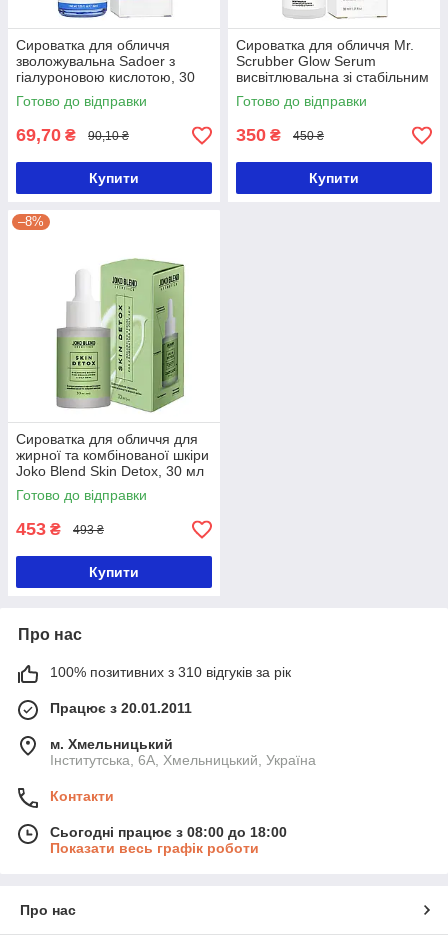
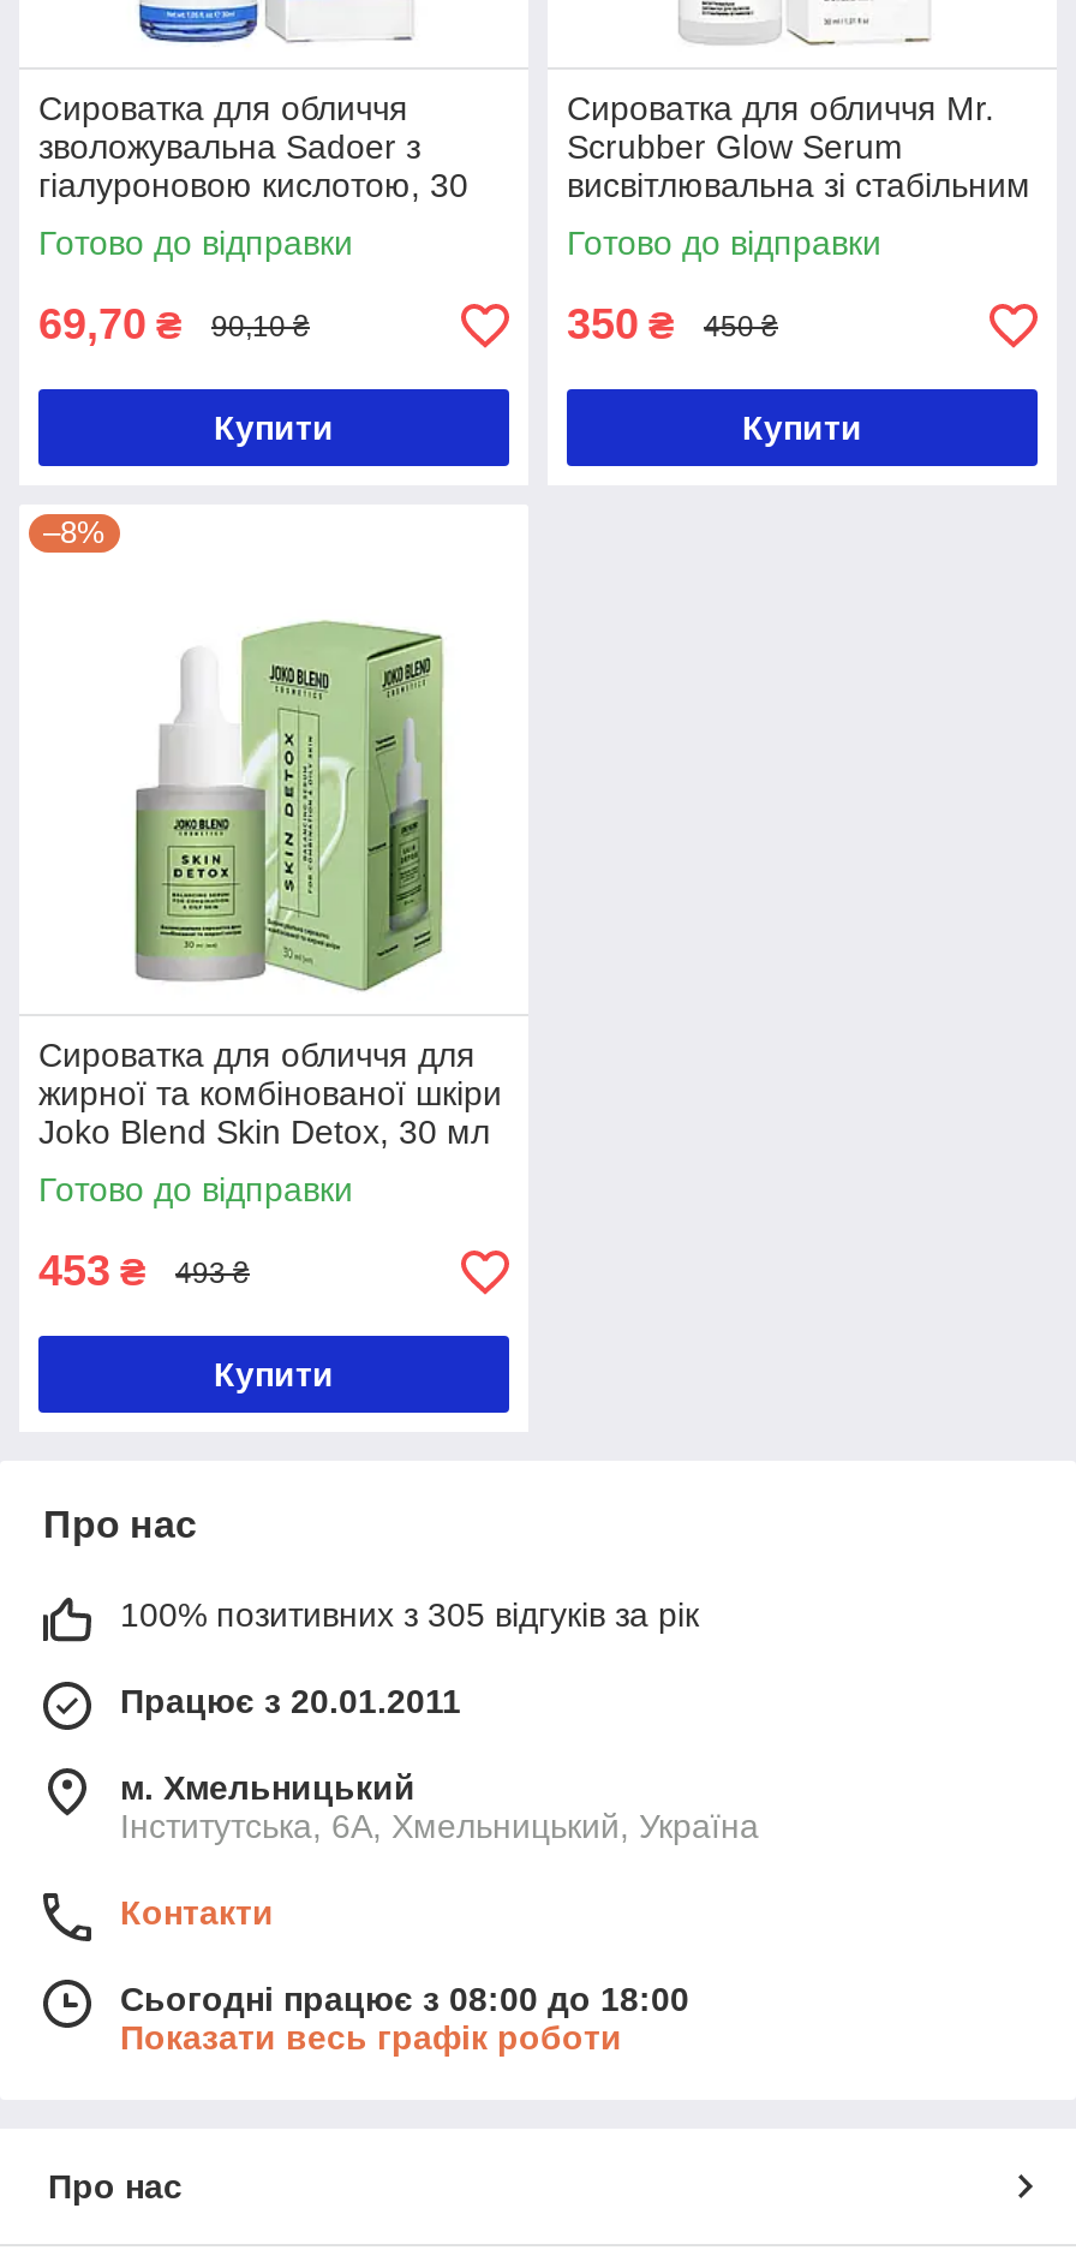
[50,664,291,680] 100% позитивних з 310 відгуків за рік -> [120,1596,699,1635] 100% позитивних з 305 відгуків за рік

